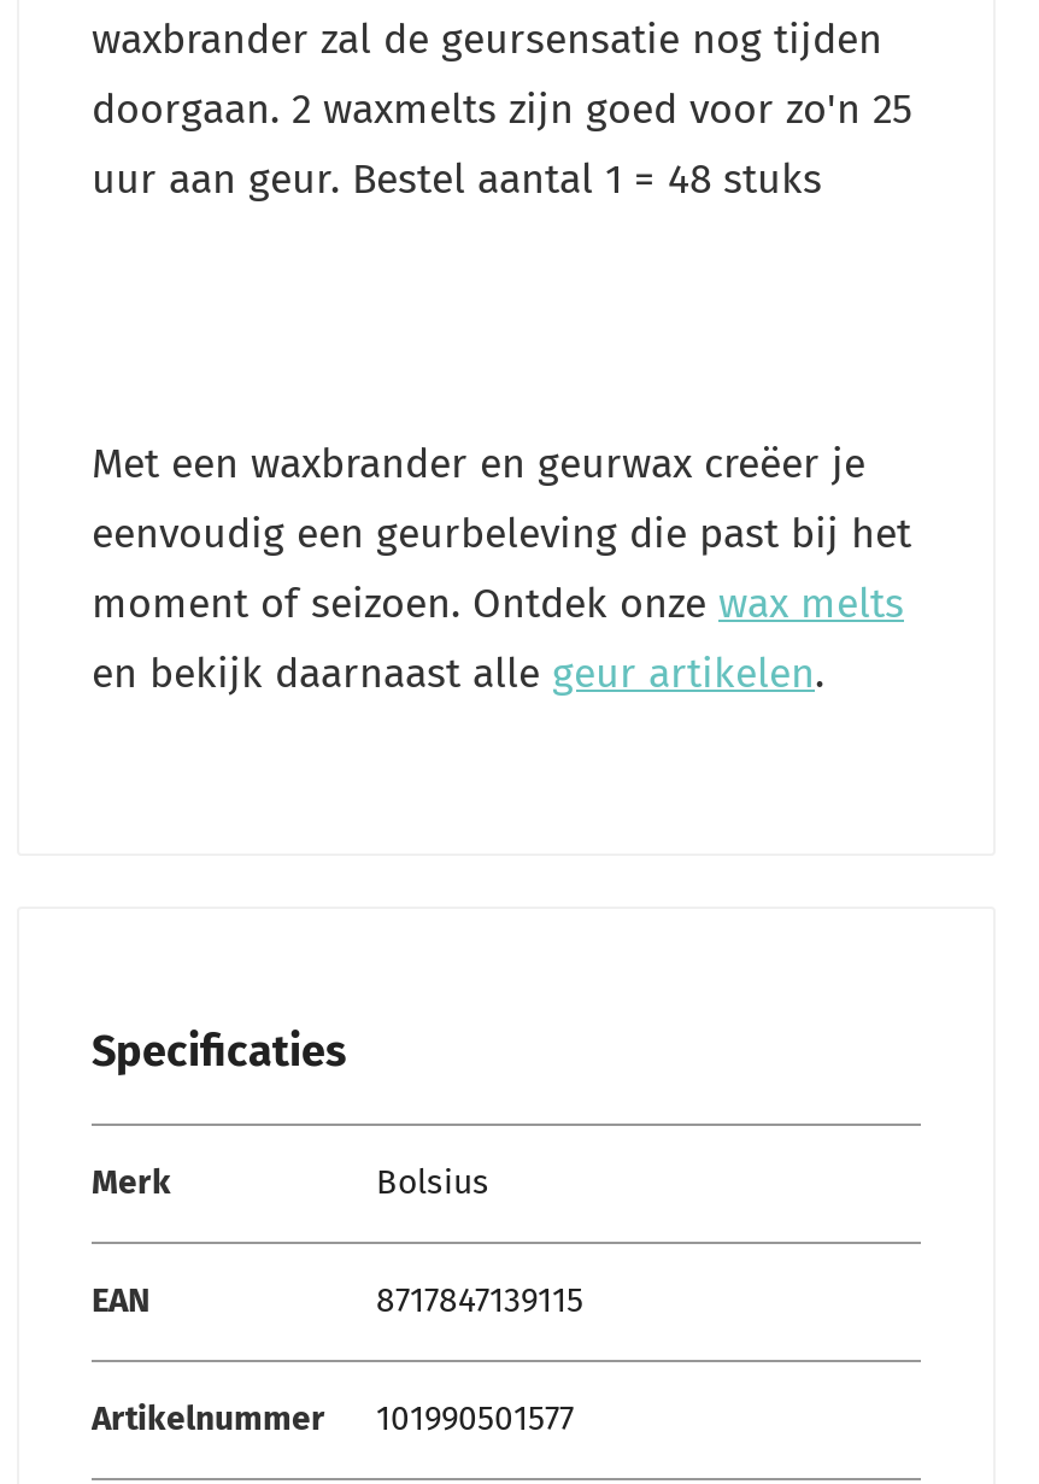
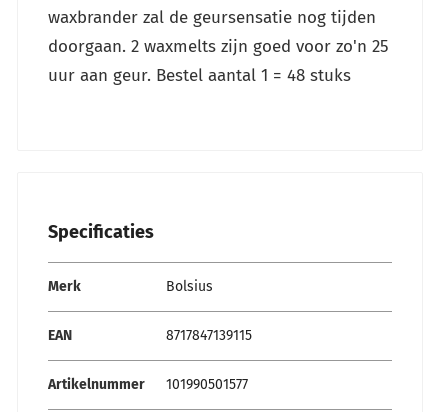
[92,438,911,698] Met een waxbrander en geurwax creëer je | eenvoudig een geurbeleving die past bij het | moment of seizoen. Ontdek onze wax melts | en bekijk daarnaast alle geur artikelen. -> none

